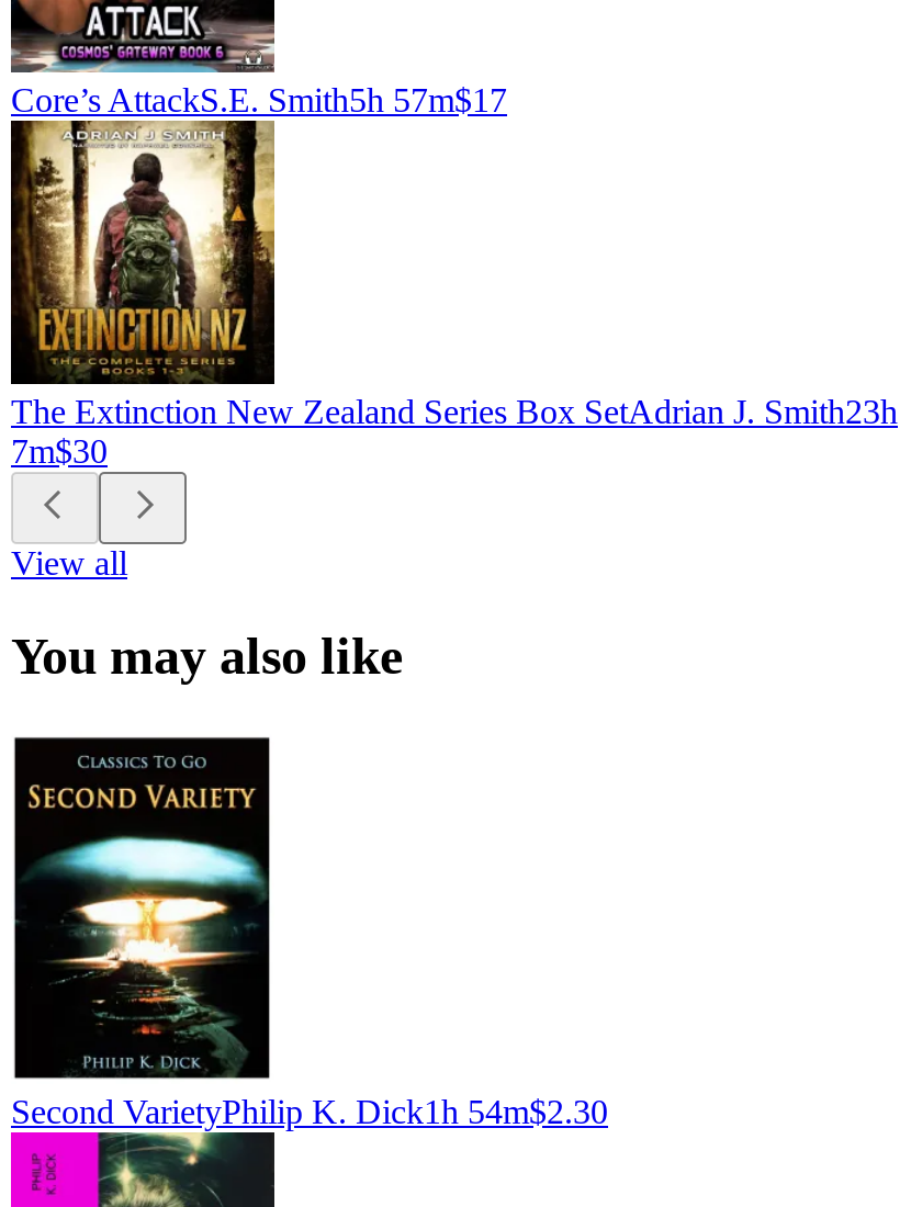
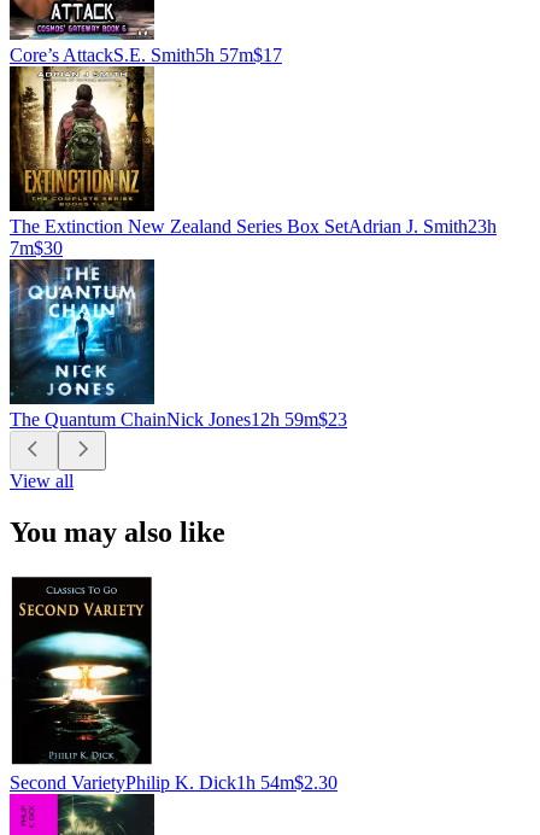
none -> [8,258,347,430] [image] | The Quantum ChainNick Jones12h 59m$23

